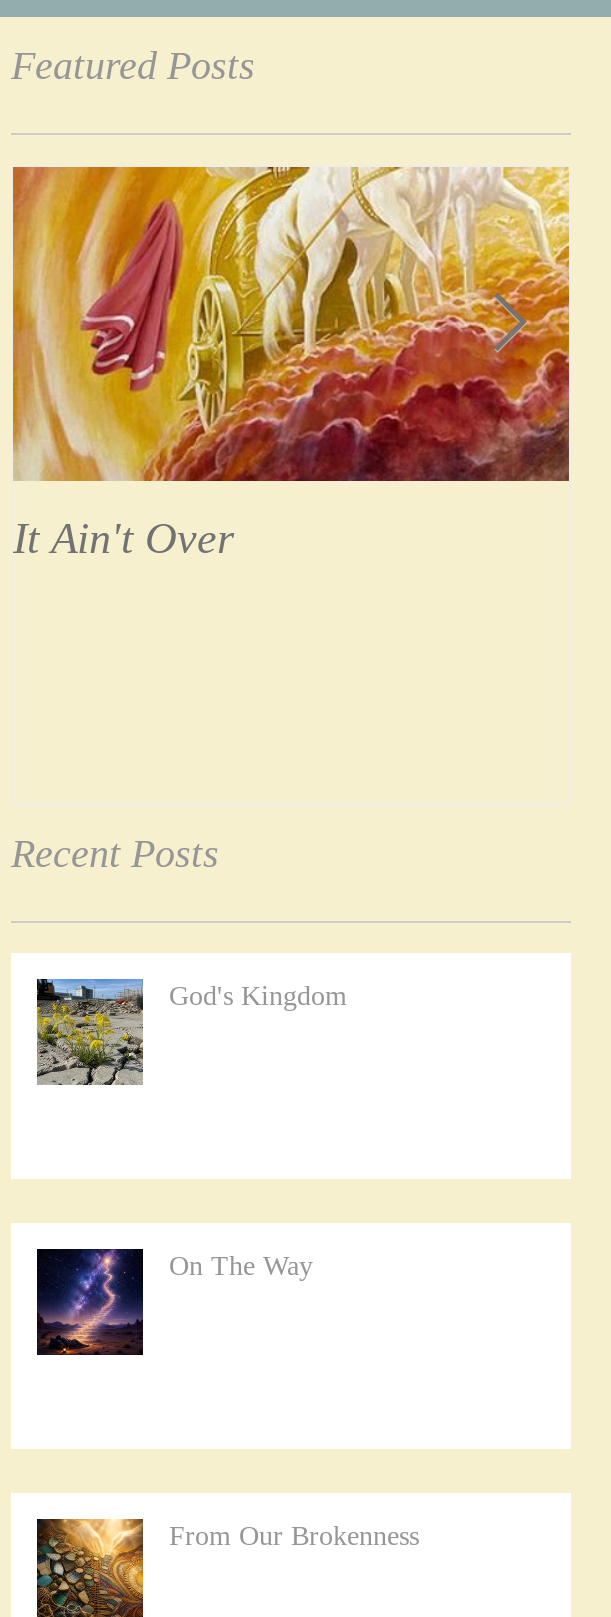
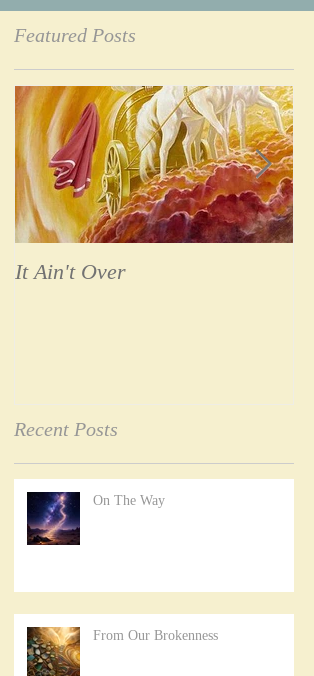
[37,977,347,1085] [image] | God's Kingdom -> none

